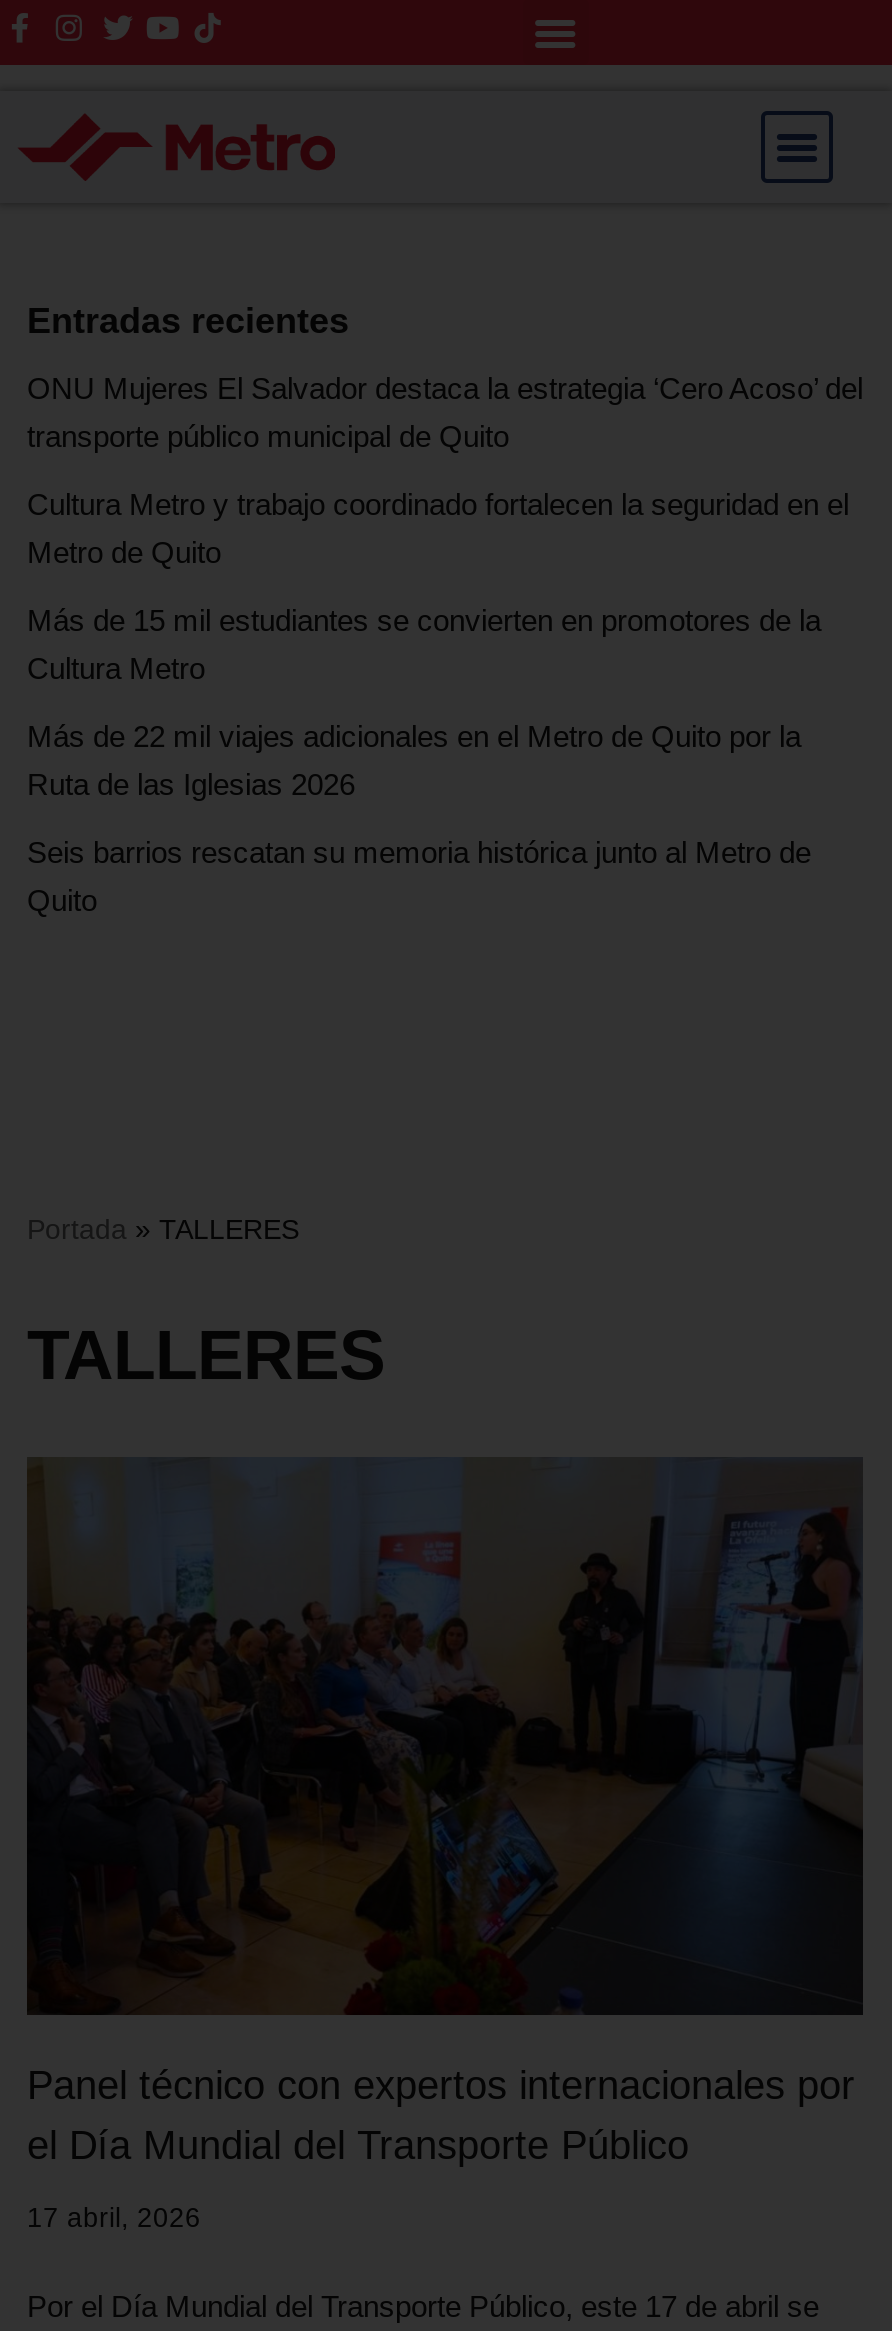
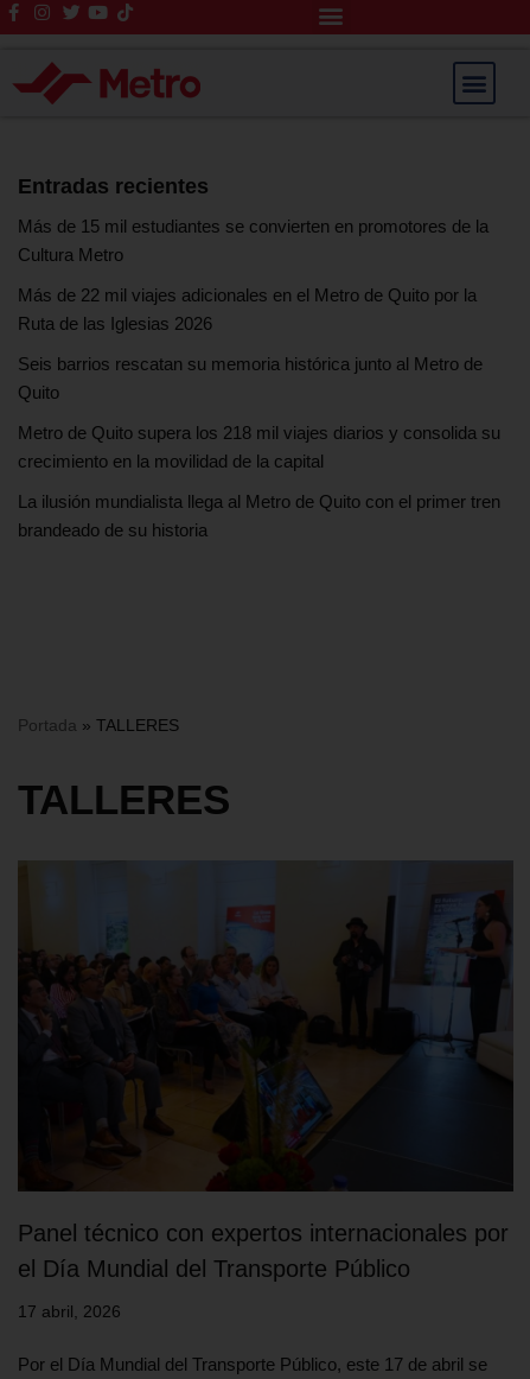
[27,371,863,569] ONU Mujeres El Salvador destaca la estrategia ‘Cero Acoso’ del | transporte público municipal de Quito | Cultura Metro y trabajo coordinado fortalecen la seguridad en el | Metro de Quito -> none
moved [27,603,821,917] -> [18,216,489,402]: Más de 15 mil estudiantes se convierten en promotores de la | Cultura Metro | Más de 22 mil viajes adicionales en el Metro de Quito por la | Ruta de las Iglesias 2026 | Seis barrios rescatan su memoria histórica junto al Metro de | Quito
none -> [18,422,500,540] Metro de Quito supera los 218 mil viajes diarios y consolida su | crecimiento en la movilidad de la capital | La ilusión mundialista llega al Metro de Quito con el primer tren | brandeado de su historia

